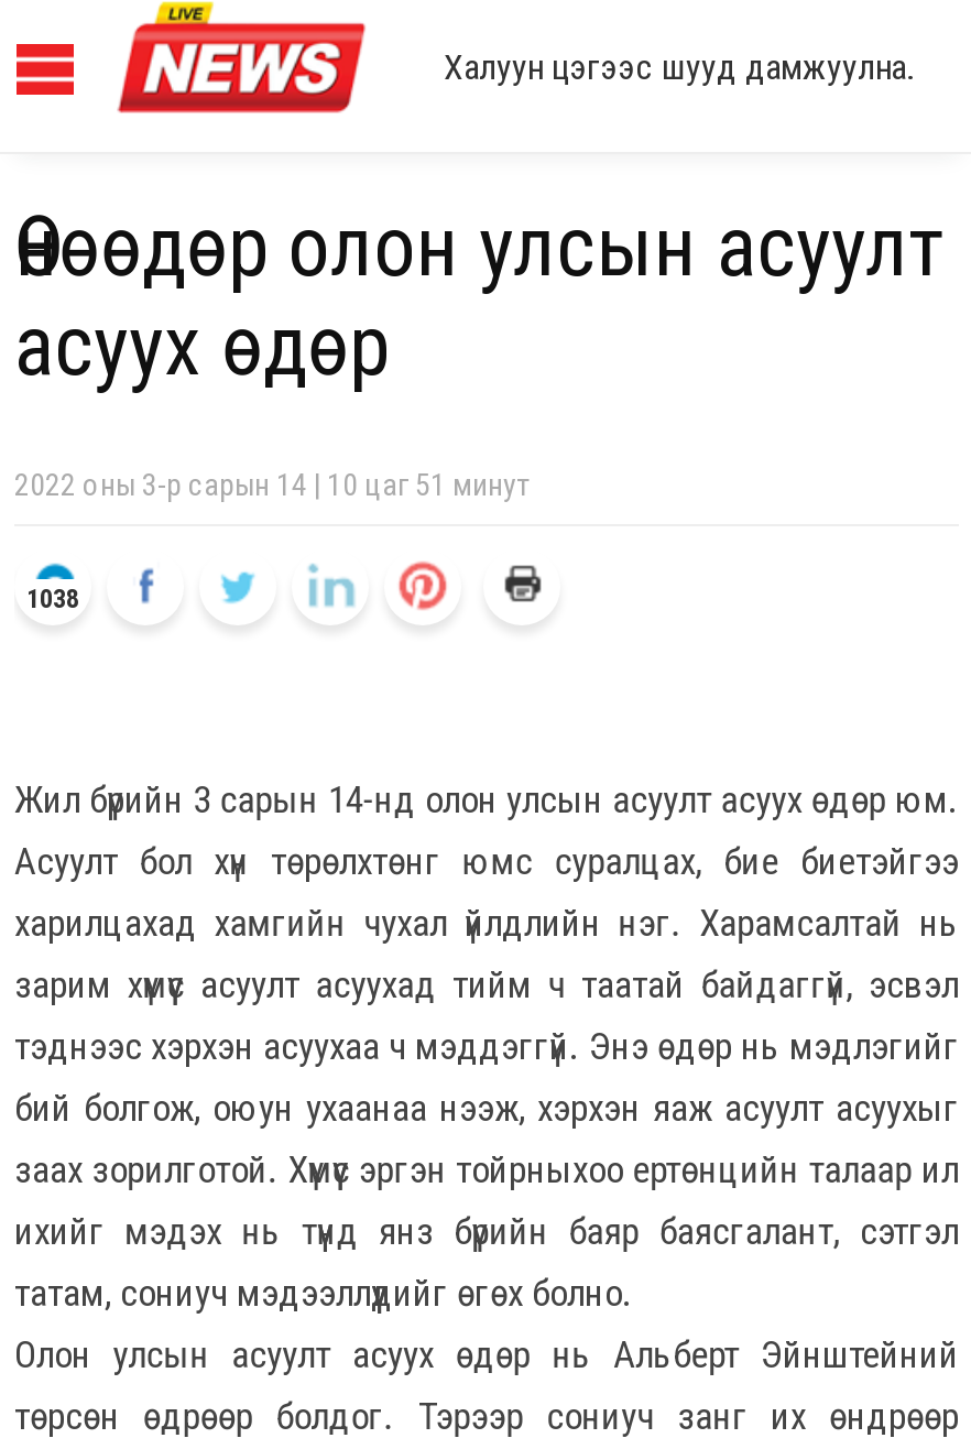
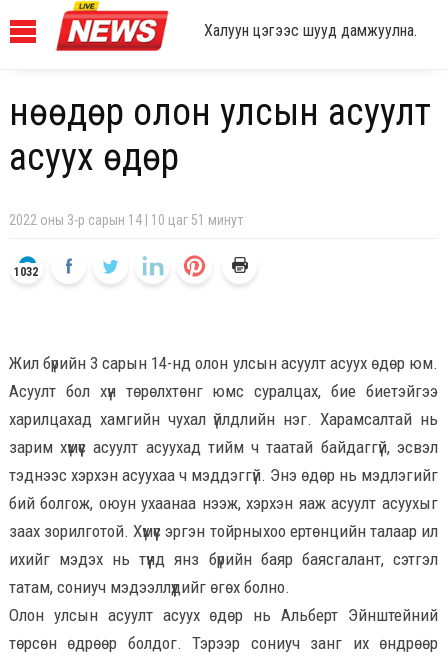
[26,584,79,614] 1038 -> [14,265,38,279] 1032

